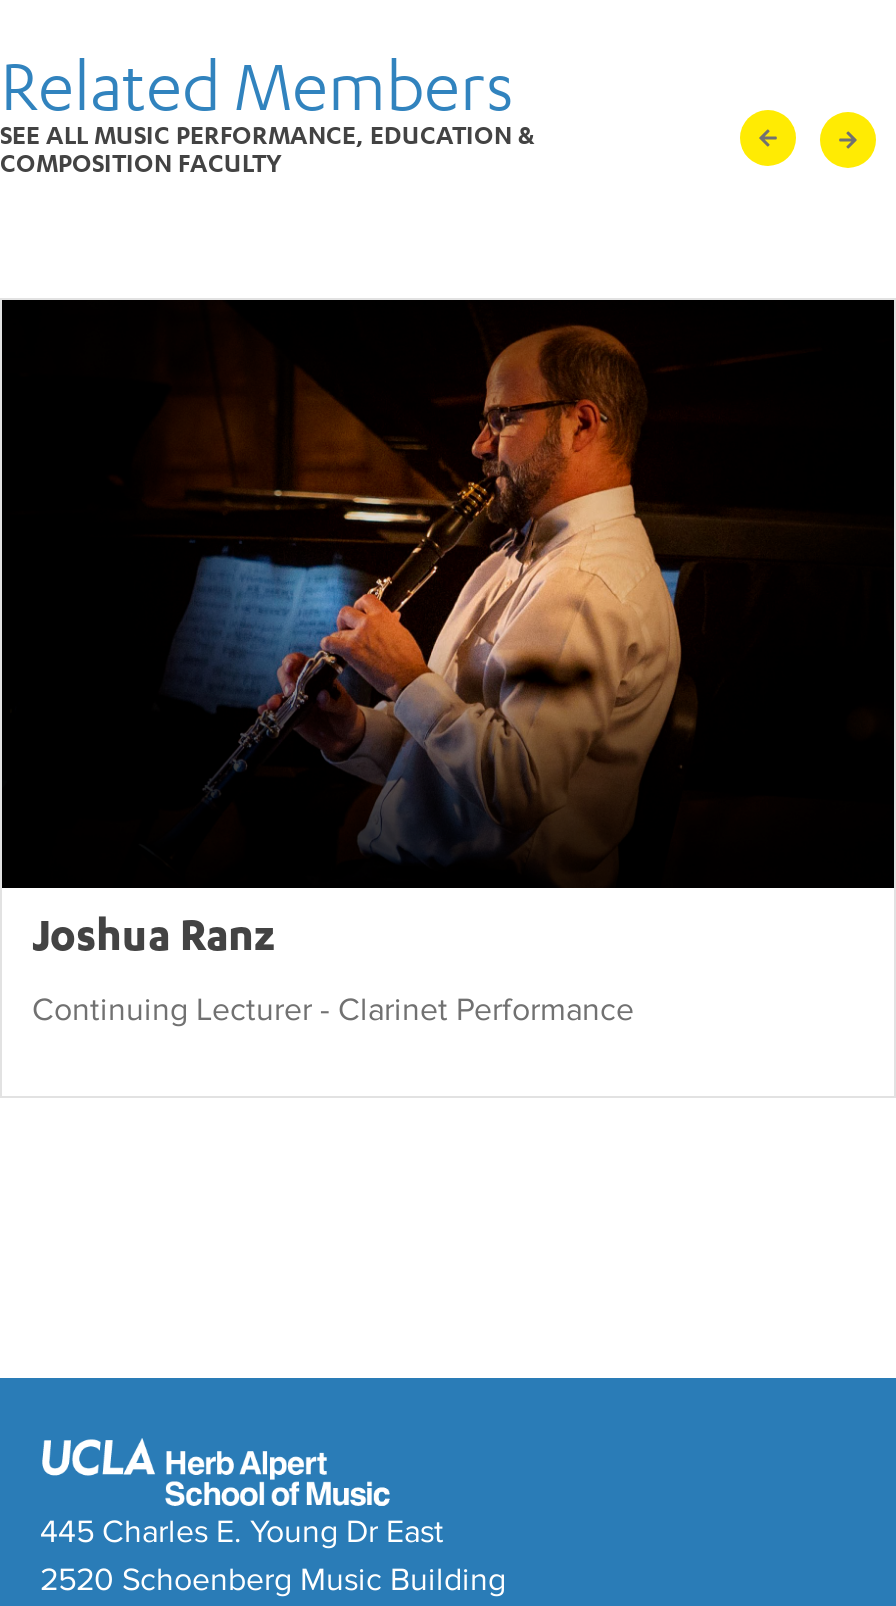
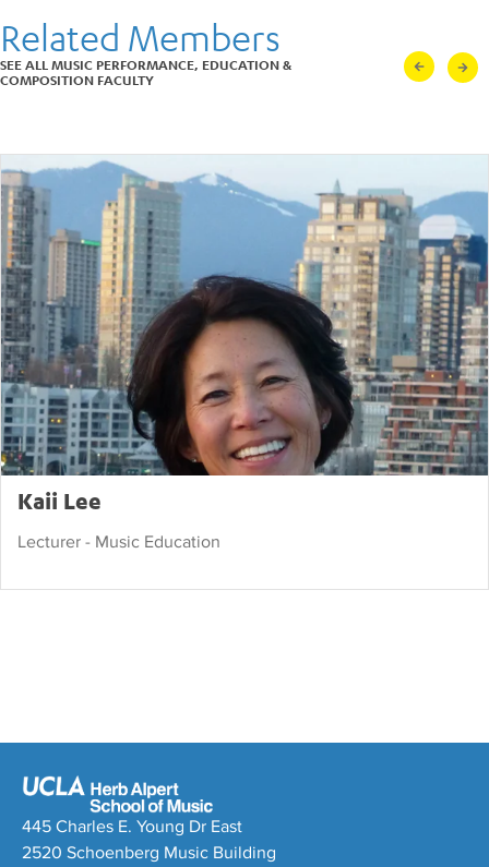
[6,298,890,966] [image] | Joshua Ranz -> [3,155,486,518] [image] | Kaii Lee
[32,990,634,1030] Continuing Lecturer - Clarinet Performance -> [17,531,220,553] Lecturer - Music Education

